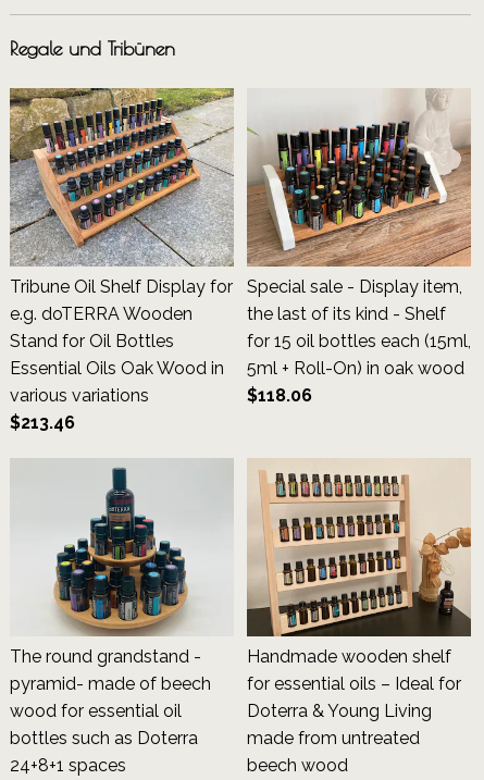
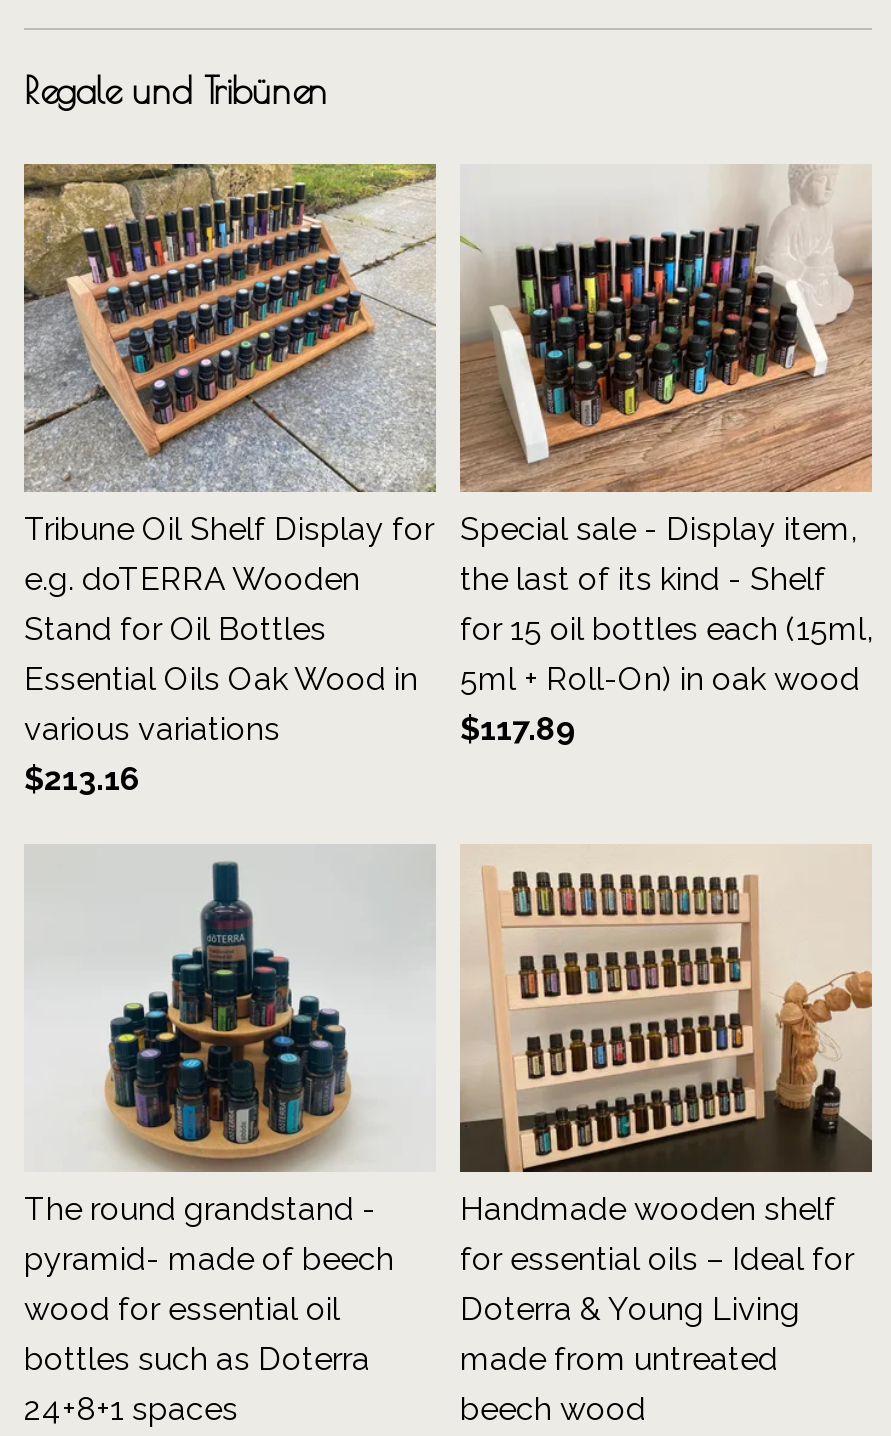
[247,385,312,406] $118.06 -> [460,710,576,748] $117.89
[10,412,75,433] $213.46 -> [24,760,140,798] $213.16

